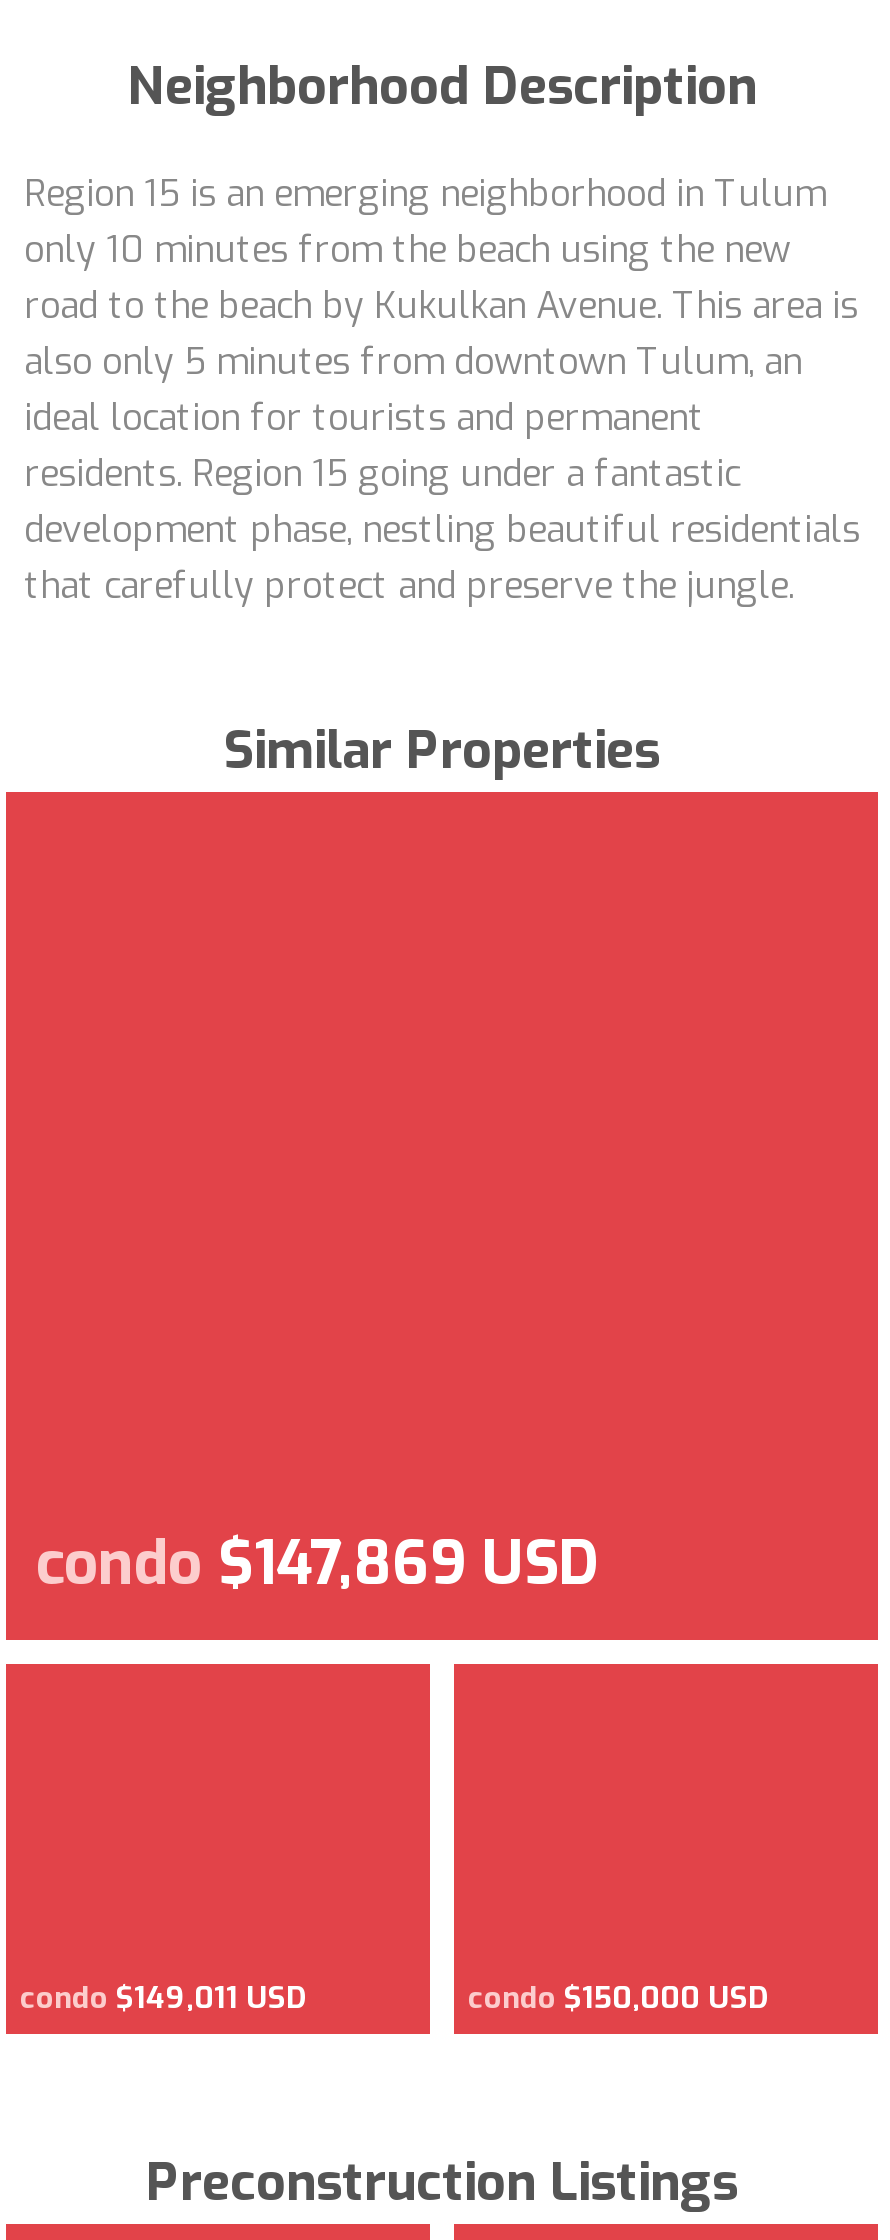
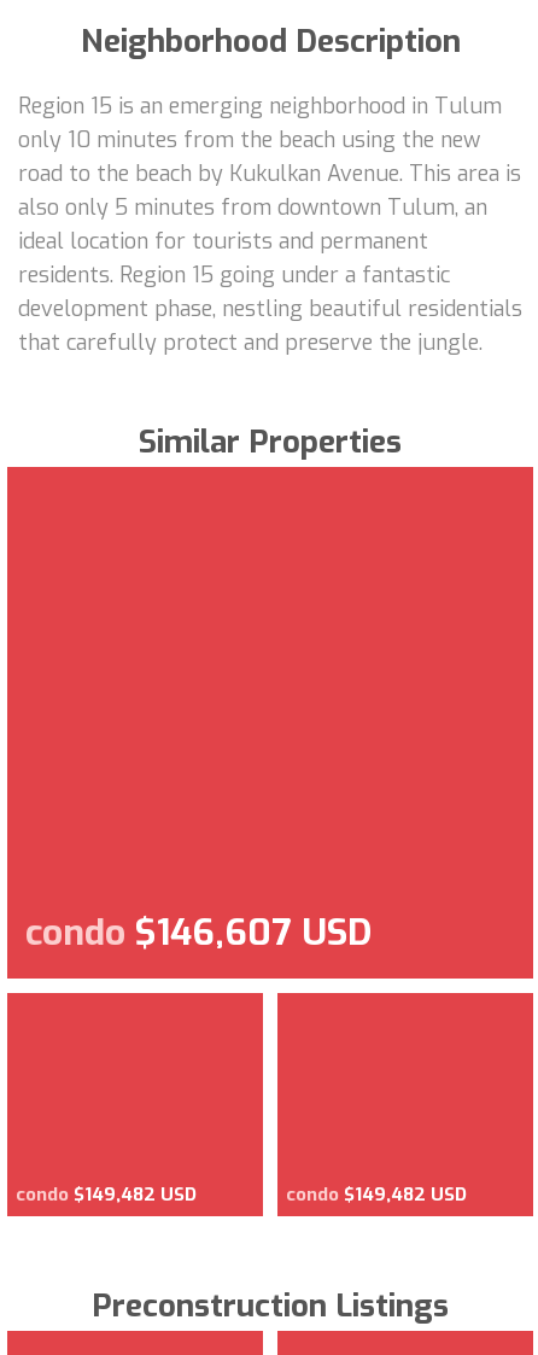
[36,1523,598,1603] condo $147,869 USD -> [25,908,372,956] condo $146,607 USD
[20,1977,306,2017] condo $149,011 USD -> [16,1182,197,1206] condo $149,482 USD
[468,1977,768,2017] condo $150,000 USD -> [286,1182,467,1206] condo $149,482 USD

